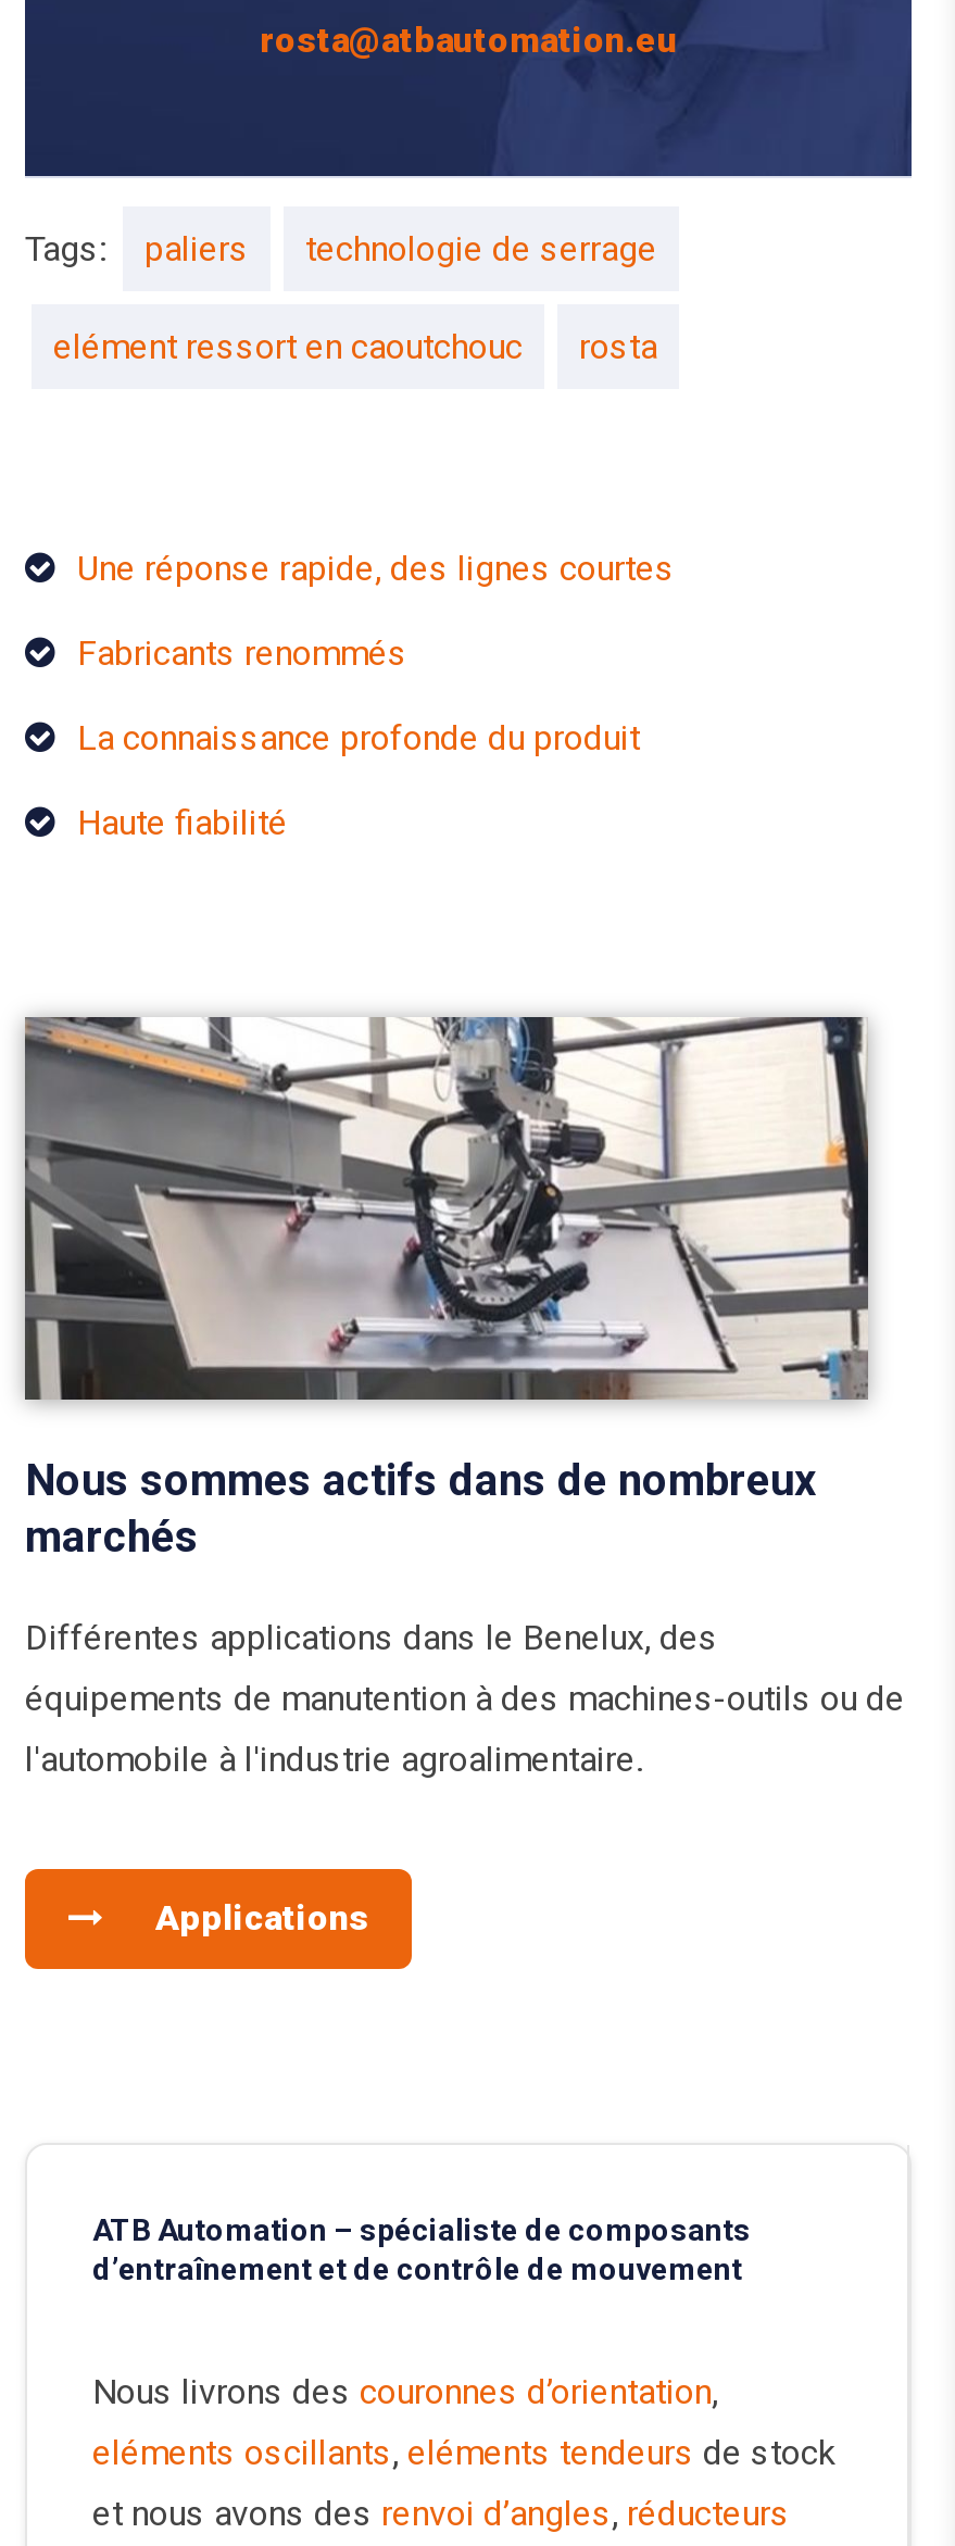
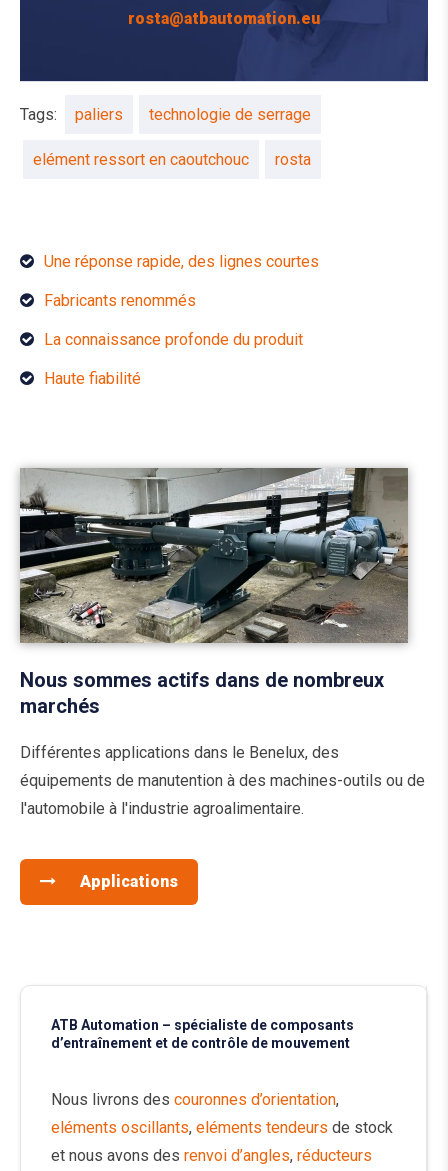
[23,1017,870,1402] [image] -> [20,467,409,643] [image]

